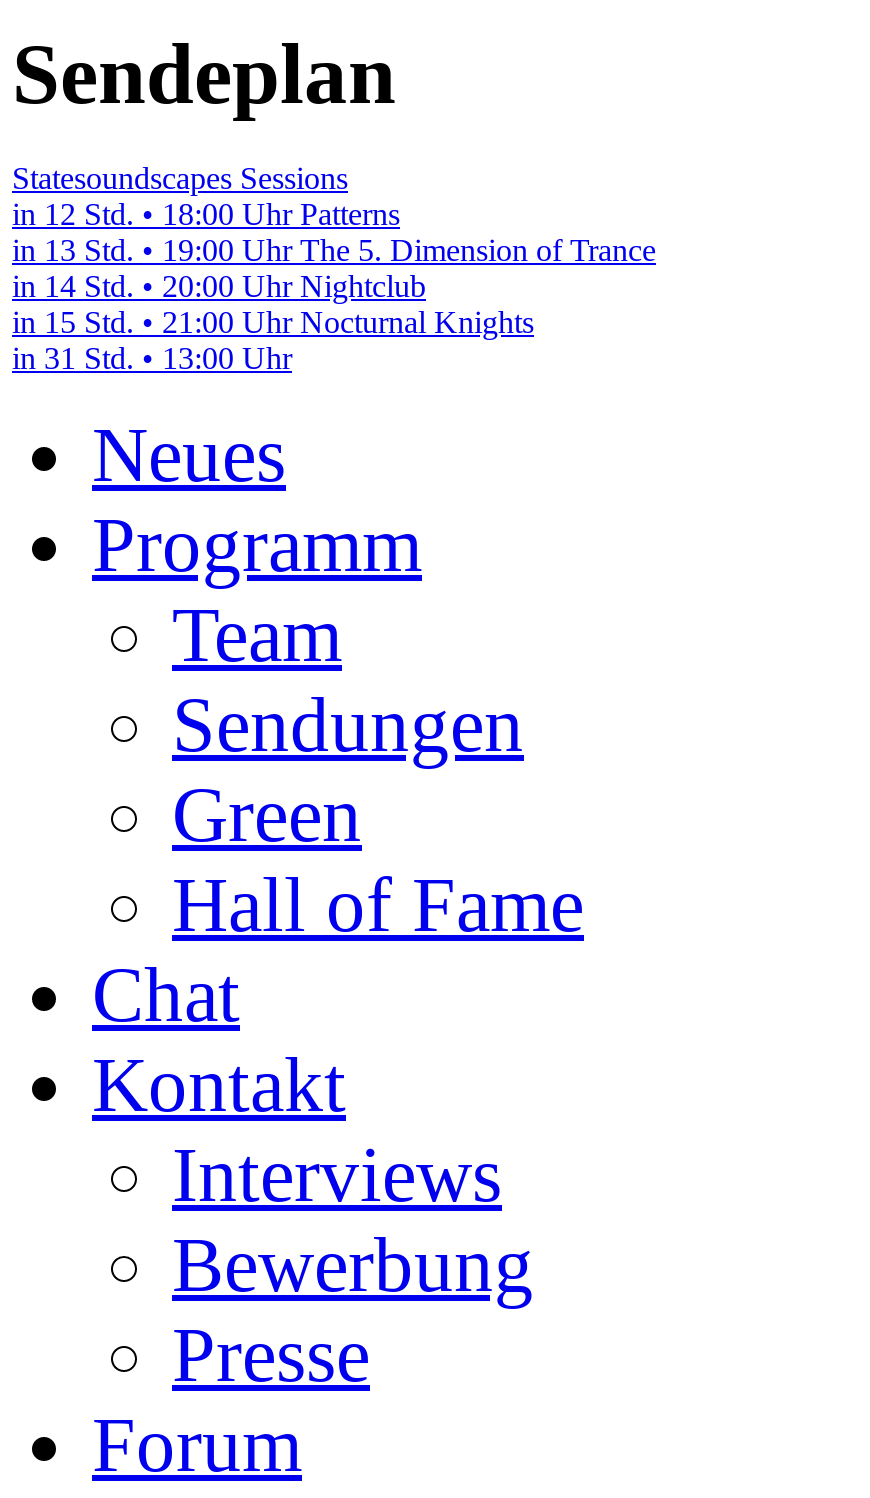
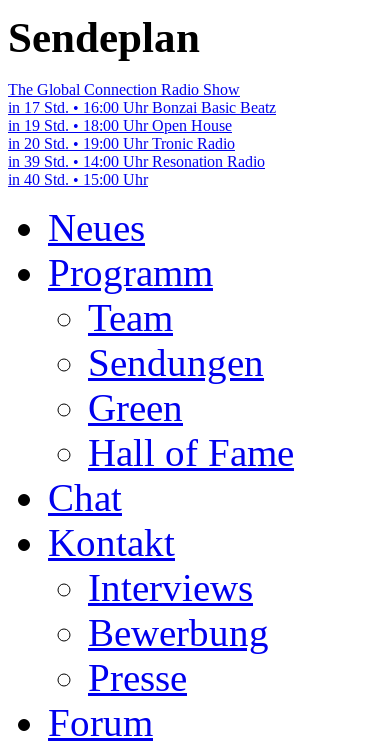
[12,162,656,376] Statesoundscapes Sessions | in 12 Std. • 18:00 Uhr Patterns | in 13 Std. • 19:00 Uhr The 5. Dimension of Trance | in 14 Std. • 20:00 Uhr Nightclub | in 15 Std. • 21:00 Uhr Nocturnal Knights | in 31 Std. • 13:00 Uhr -> [8,81,276,188] The Global Connection Radio Show | in 17 Std. • 16:00 Uhr Bonzai Basic Beatz | in 19 Std. • 18:00 Uhr Open House | in 20 Std. • 19:00 Uhr Tronic Radio | in 39 Std. • 14:00 Uhr Resonation Radio | in 40 Std. • 15:00 Uhr

